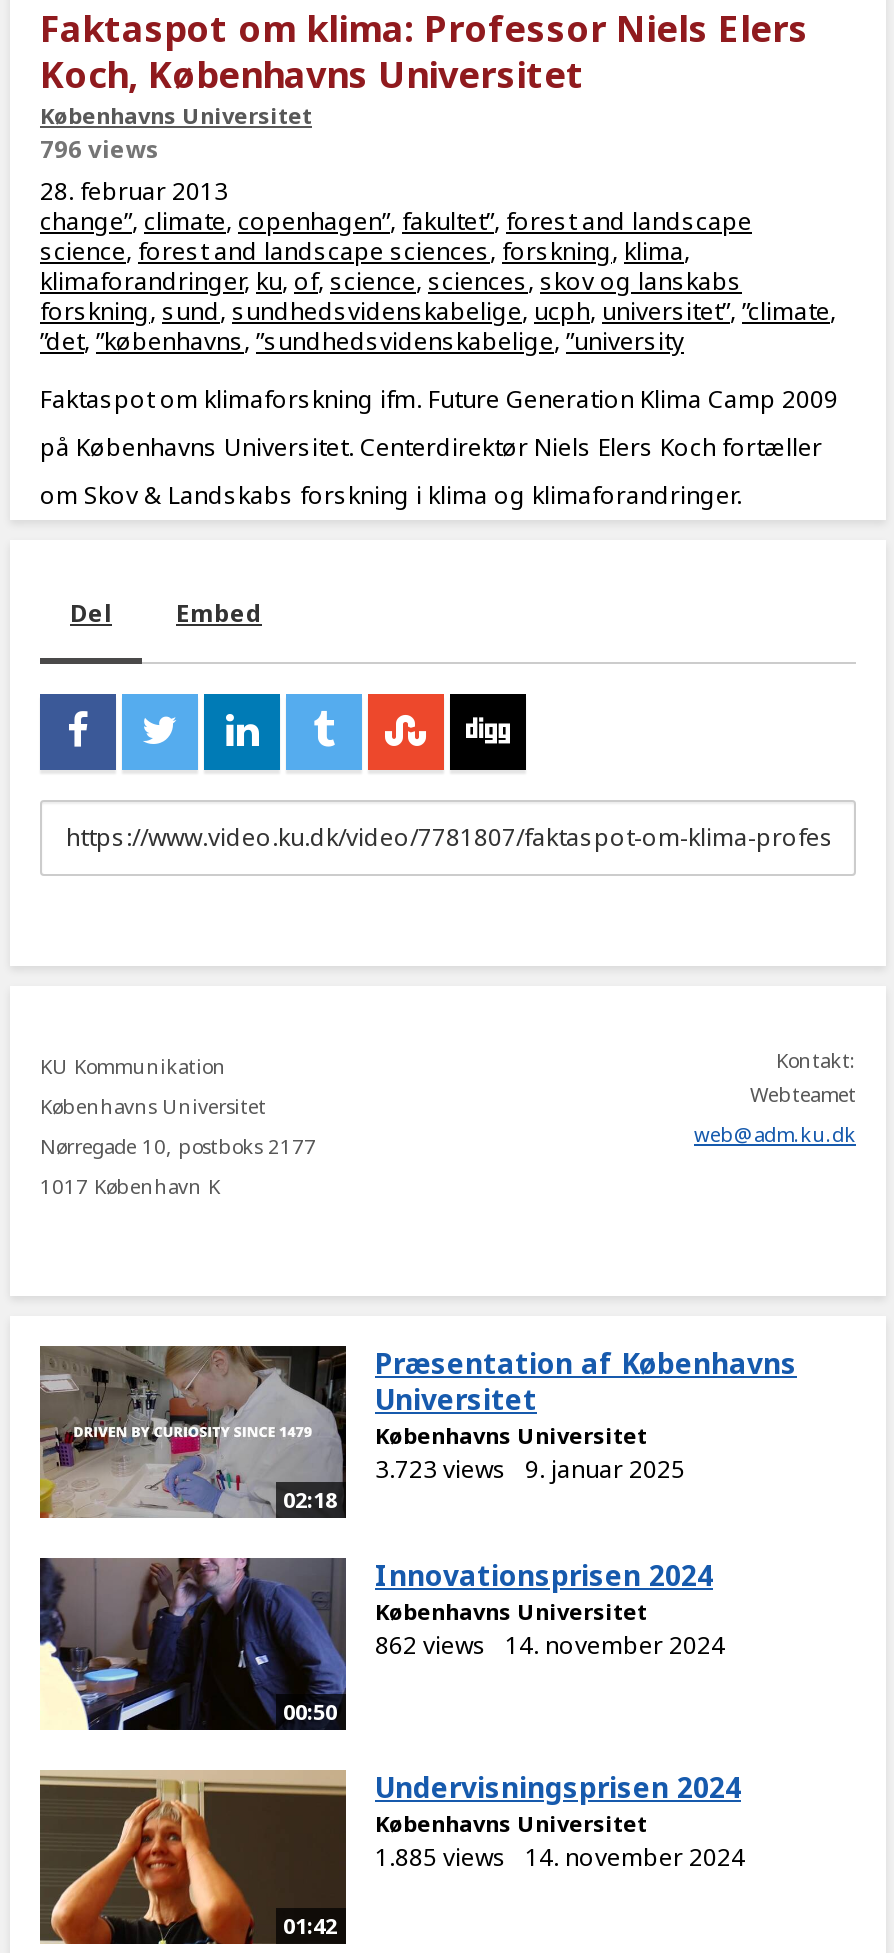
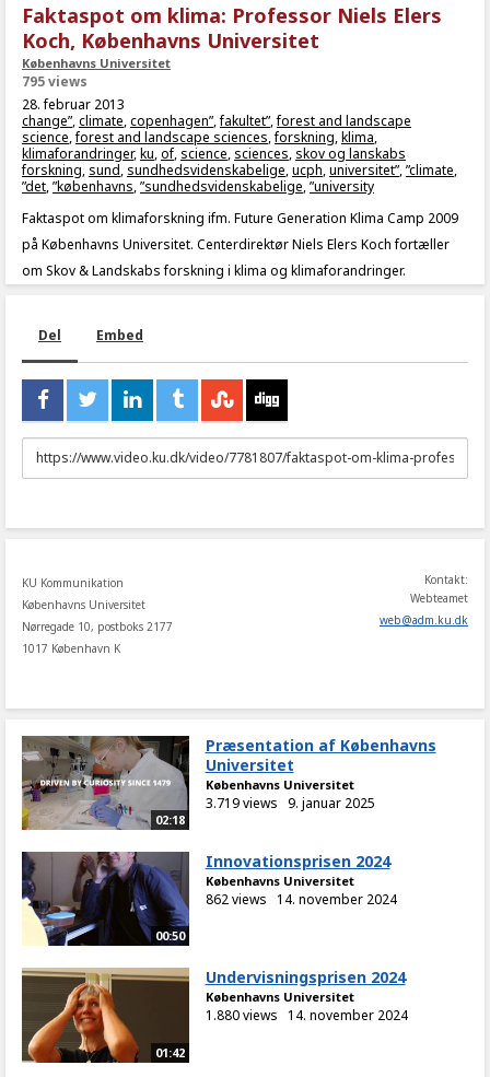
[40,131,160,165] 796 views -> [22,72,87,90] 795 views
[375,1451,685,1485] 3.723 views 9. januar 2025 -> [205,793,375,812] 3.719 views 9. januar 2025
[375,1841,745,1875] 1.885 views 14. november 2024 -> [205,1006,407,1025] 1.880 views 14. november 2024

